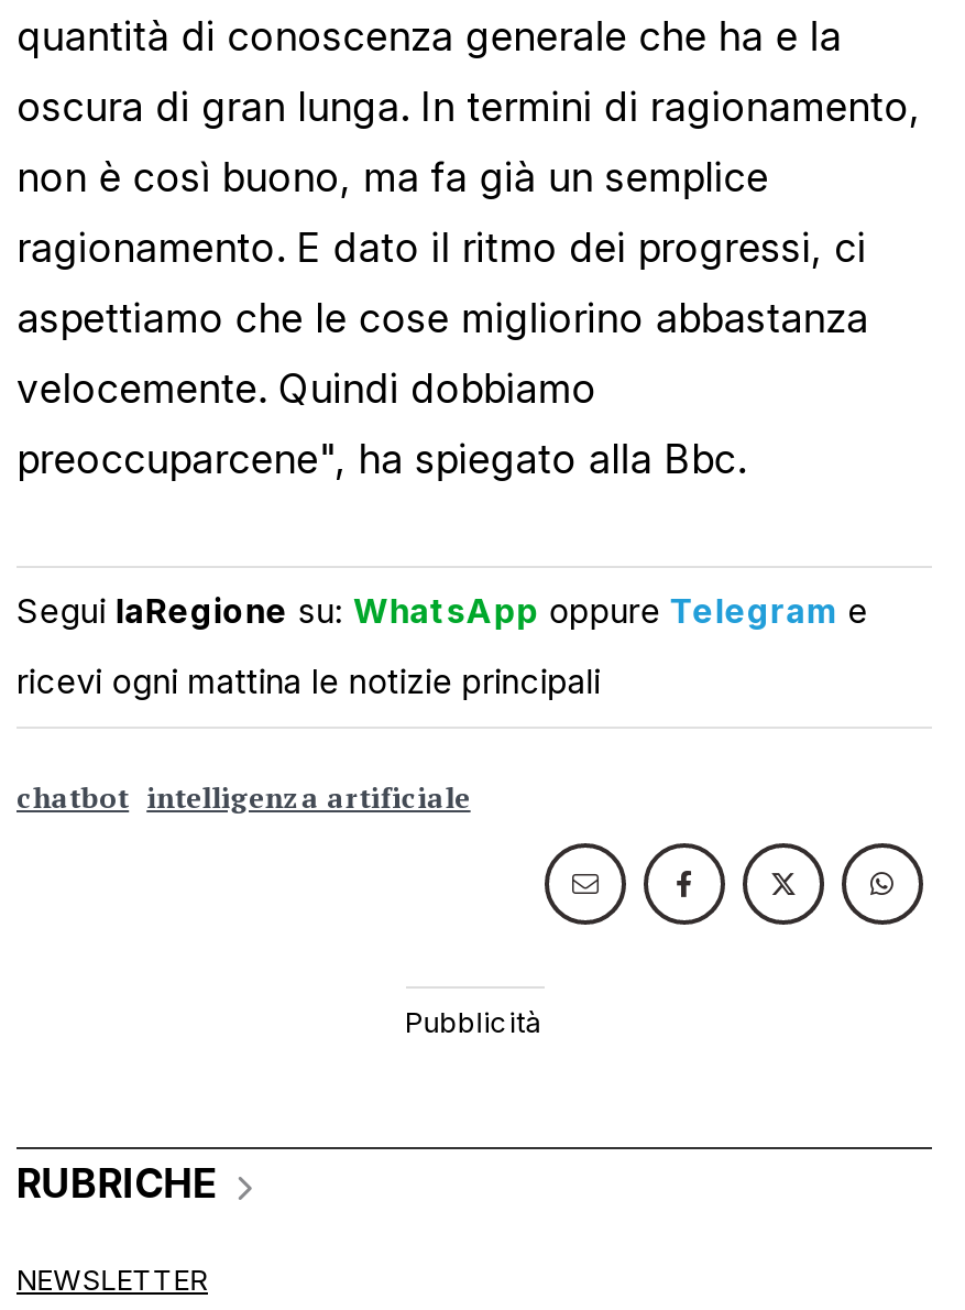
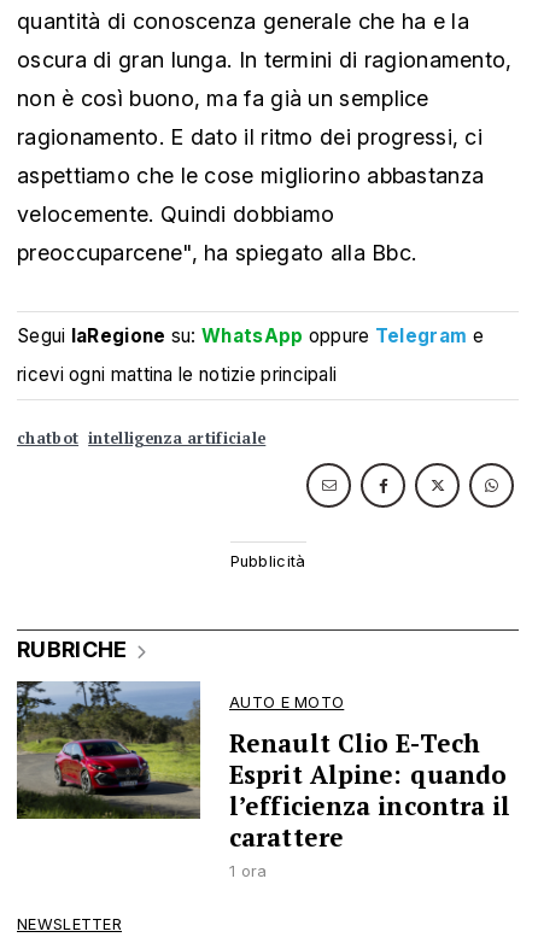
none -> [16,680,511,881] [image] | AUTO E MOTO | Renault Clio E-Tech | Esprit Alpine: quando | l’efficienza incontra il | carattere | 1 ora

